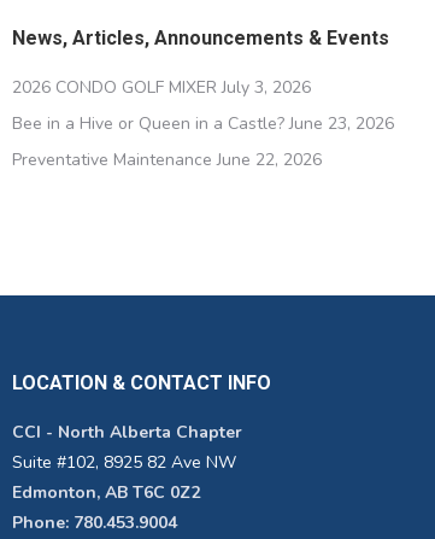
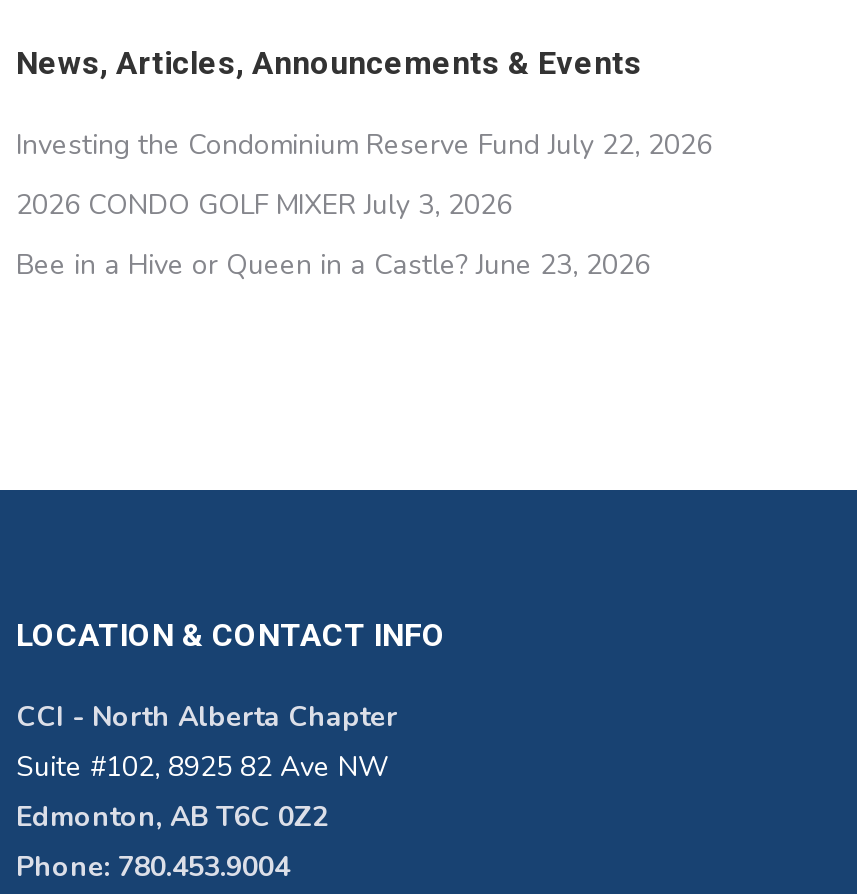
none -> [16,126,712,164] Investing the Condominium Reserve Fund July 22, 2026
moved [12,76,394,135] -> [16,186,650,284]: 2026 CONDO GOLF MIXER July 3, 2026 | Bee in a Hive or Queen in a Castle? June 23, 2026
[12,148,322,171] Preventative Maintenance June 22, 2026 -> none

